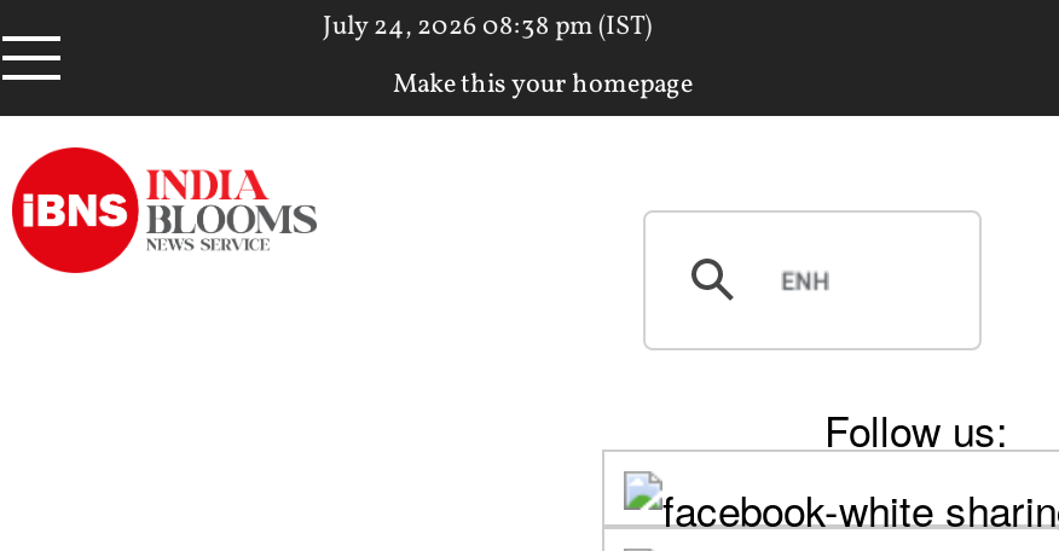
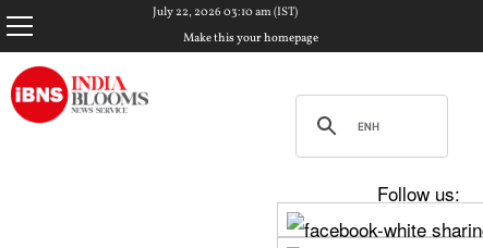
[323,10,652,46] July 24, 2026 08:38 pm (IST) -> [153,4,298,21] July 22, 2026 03:10 am (IST)

